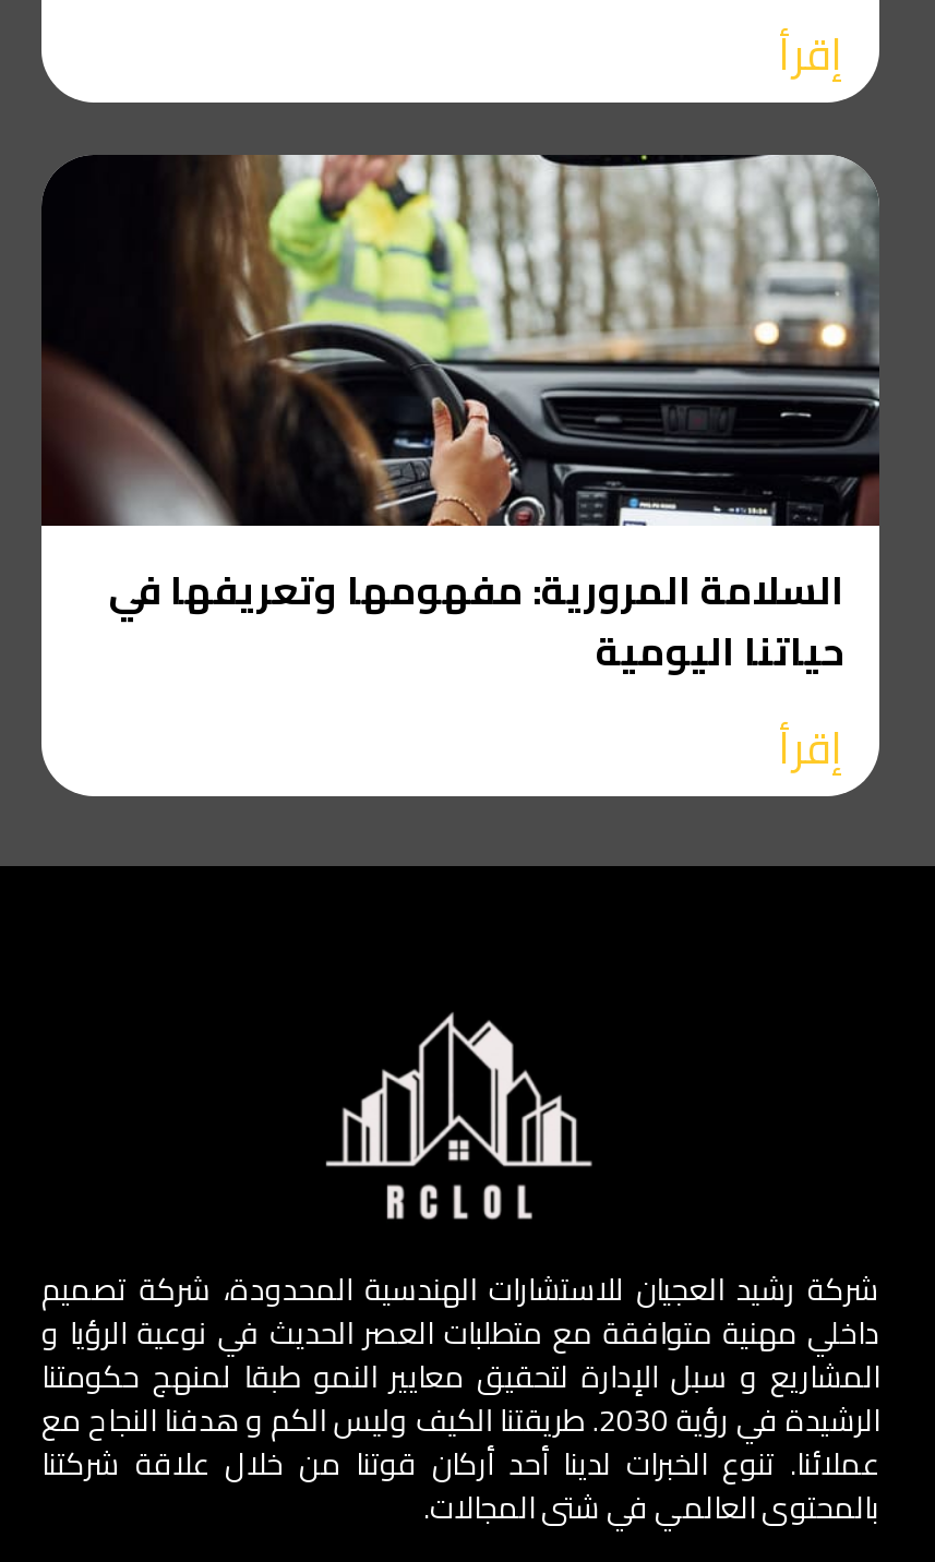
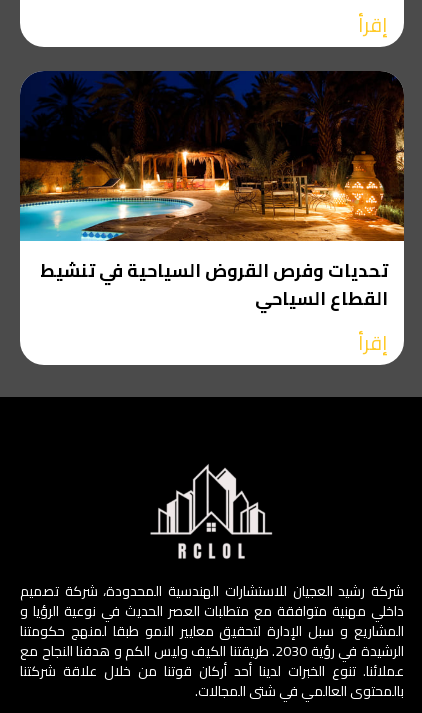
[41,153,882,686] [image] | السلامة المرورية: مفهومها وتعريفها في | حياتنا اليومية -> [19,70,405,315] [image] | تحديات وفرص القروض السياحية في تنشيط | القطاع السياحي

